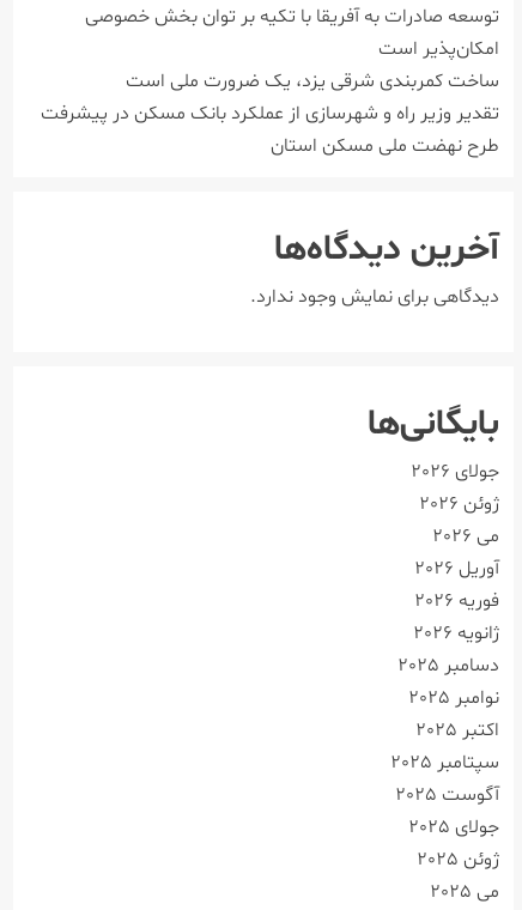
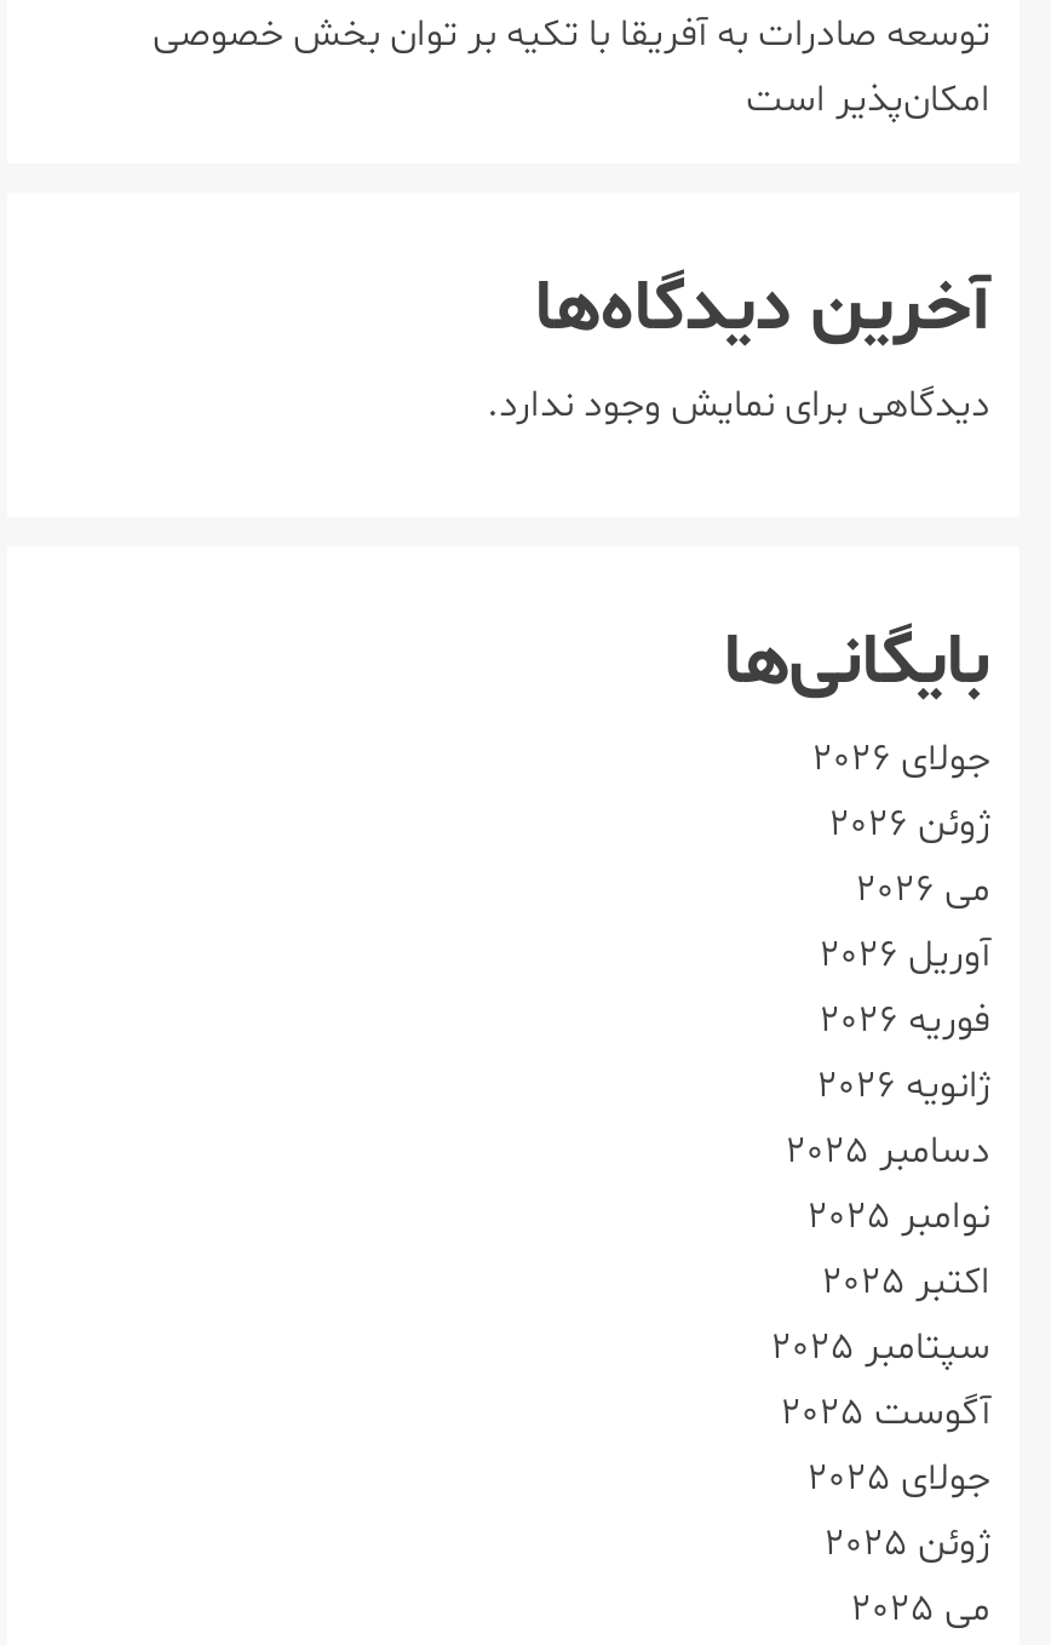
[41,69,499,160] ساخت کمربندی شرقی یزد، یک ضرورت ملی است | تقدیر وزیر راه و شهرسازی از عملکرد بانک مسکن در پیشرفت | طرح نهضت ملی مسکن استان -> none

